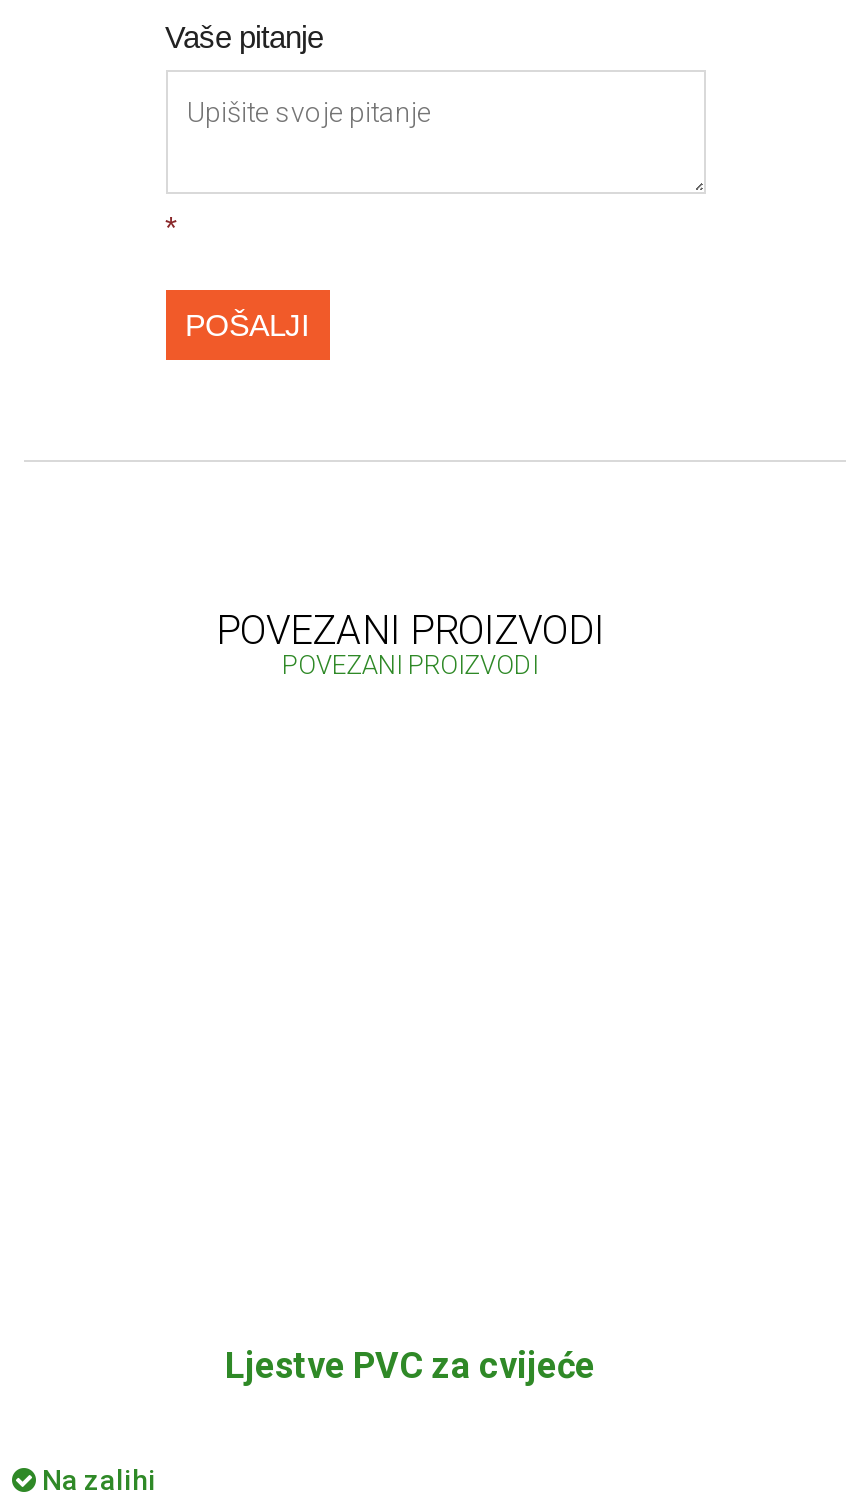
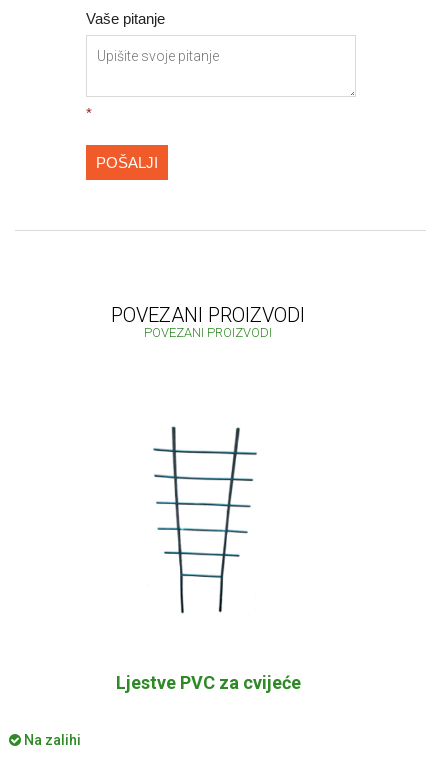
none -> [152,425,258,614] [image]

